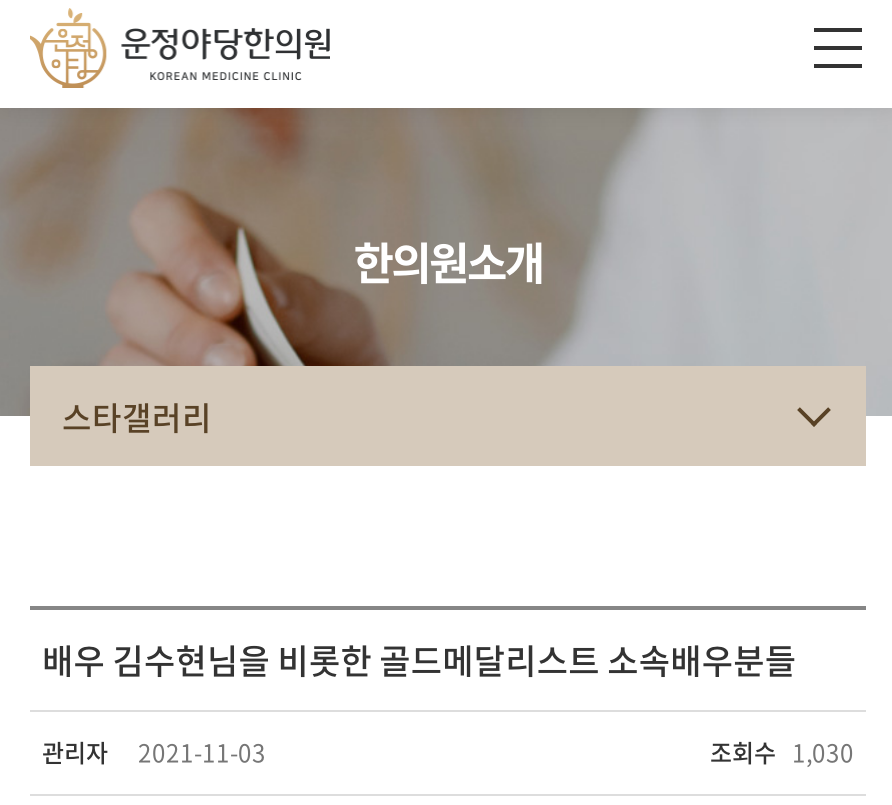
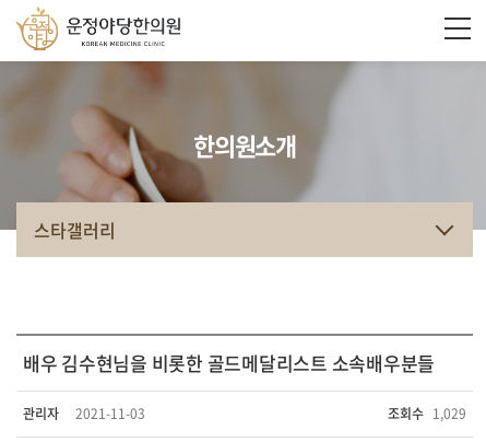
[710,734,854,770] 조회수 1,030 -> [388,404,466,423] 조회수 1,029

